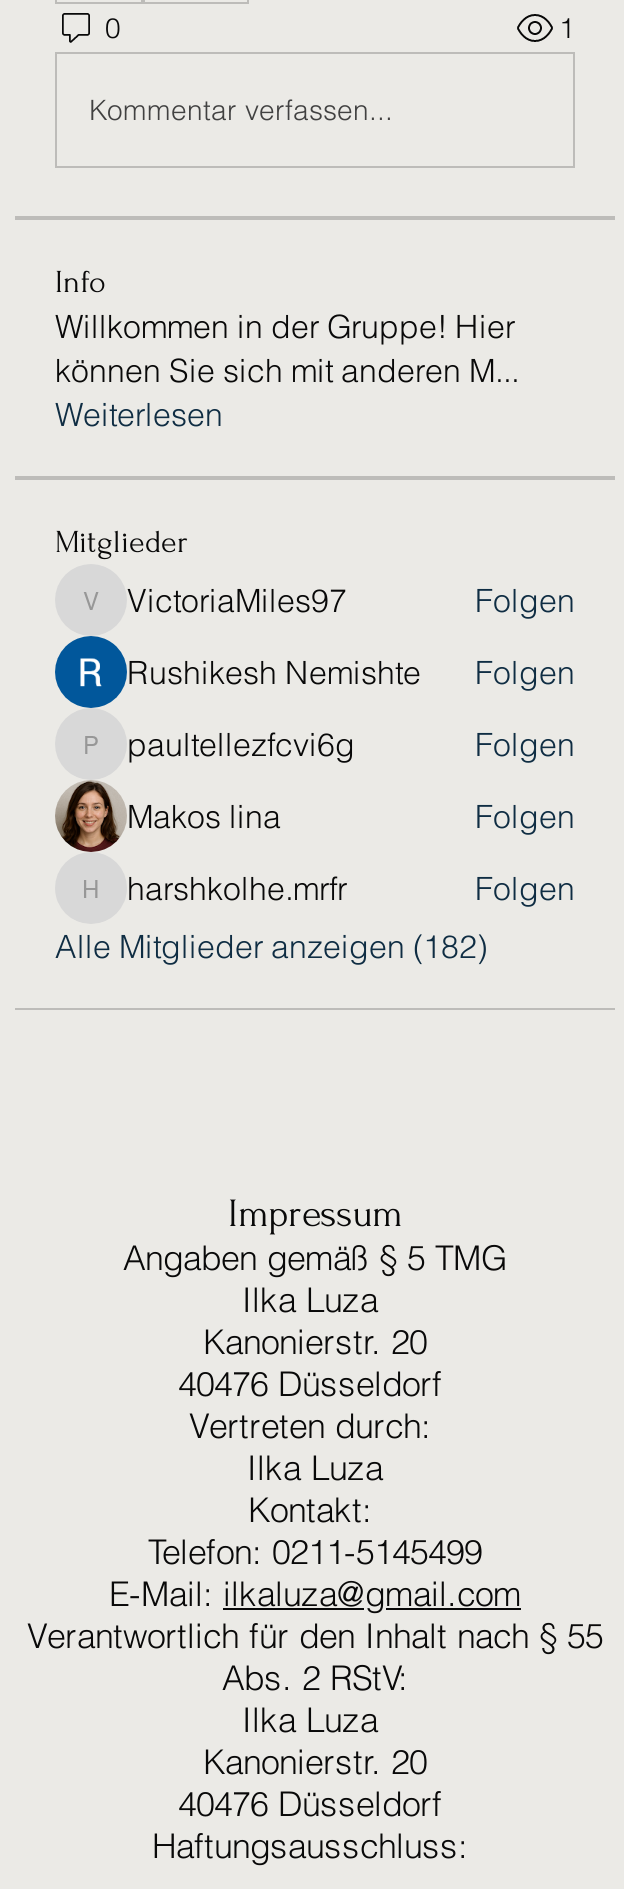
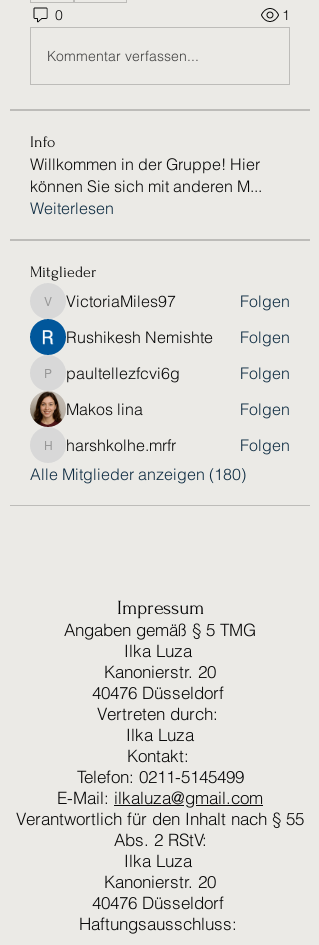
[55,926,487,966] Alle Mitglieder anzeigen (182) -> [30,464,246,484] Alle Mitglieder anzeigen (180)

